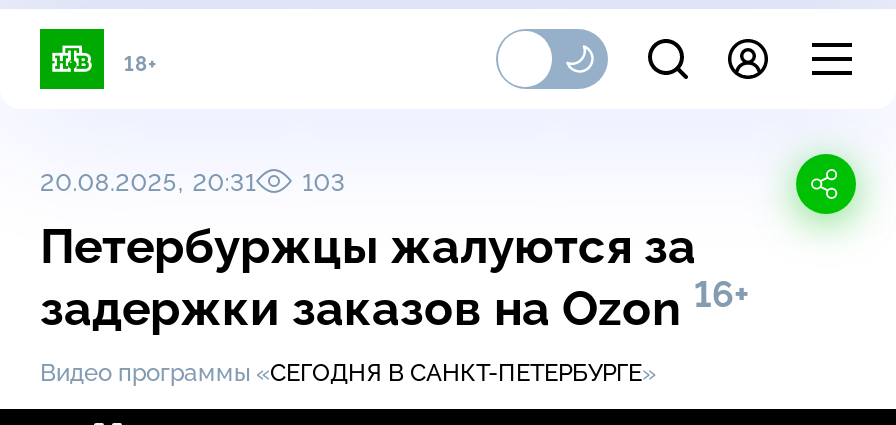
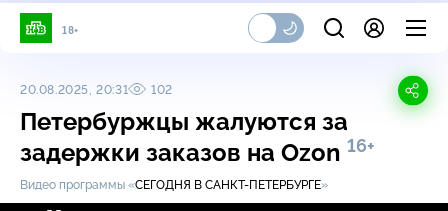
[40,169,346,197] 20.08.2025, 20:31 103 -> [20,83,173,97] 20.08.2025, 20:31 102

